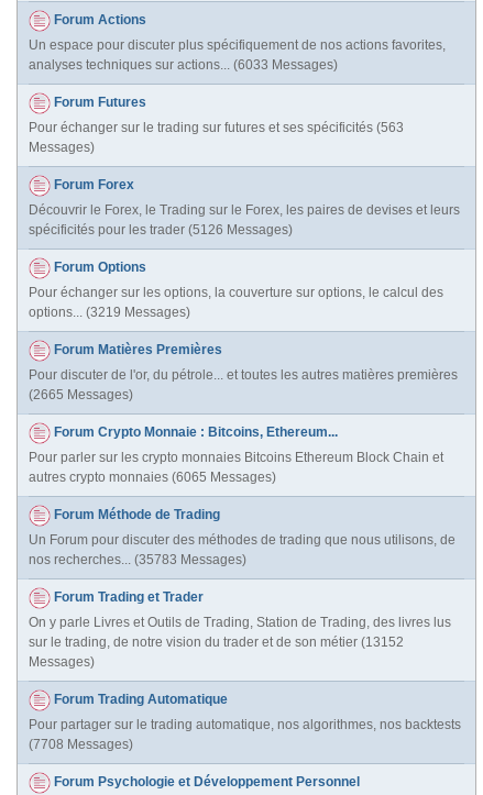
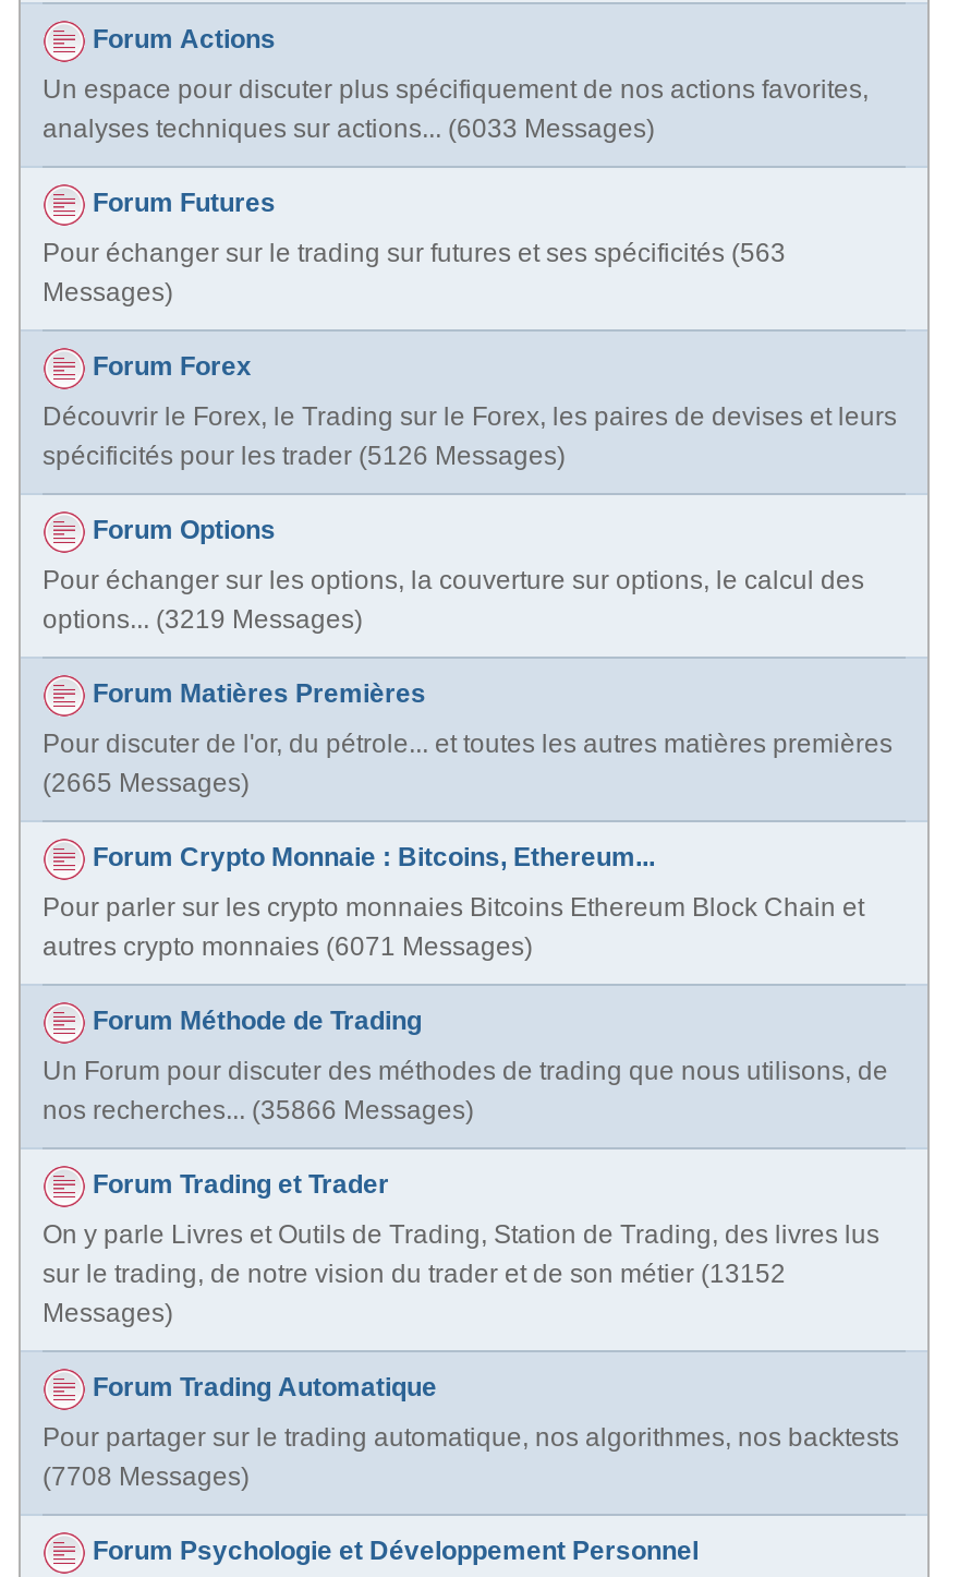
[29,470,276,485] autres crypto monnaies (6065 Messages) -> [43,931,533,962] autres crypto monnaies (6071 Messages)
[29,552,246,567] nos recherches... (35783 Messages) -> [43,1095,474,1125] nos recherches... (35866 Messages)

